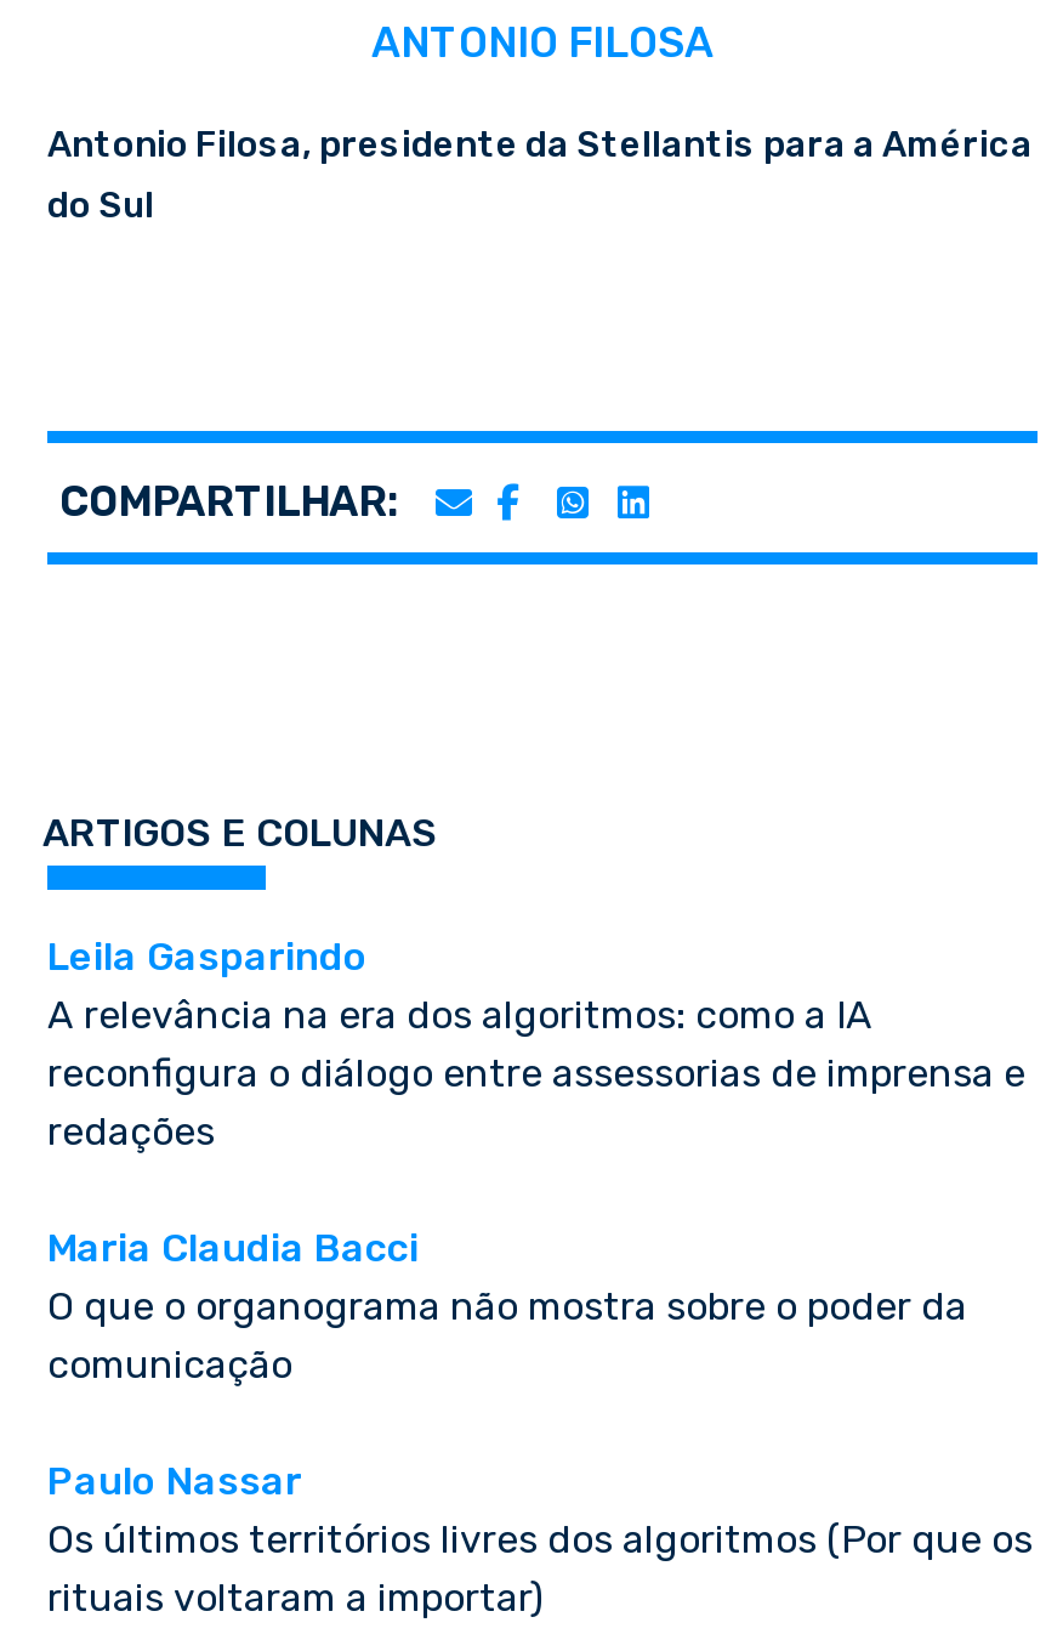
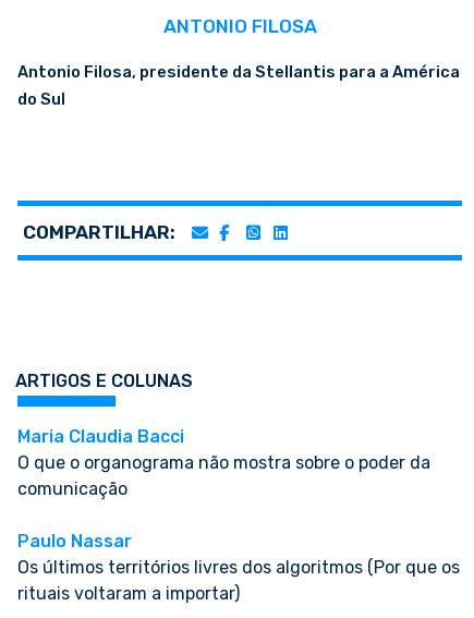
[47,933,1025,1154] Leila Gasparindo | A relevância na era dos algoritmos: como a IA | reconfigura o diálogo entre assessorias de imprensa e | redações -> none

